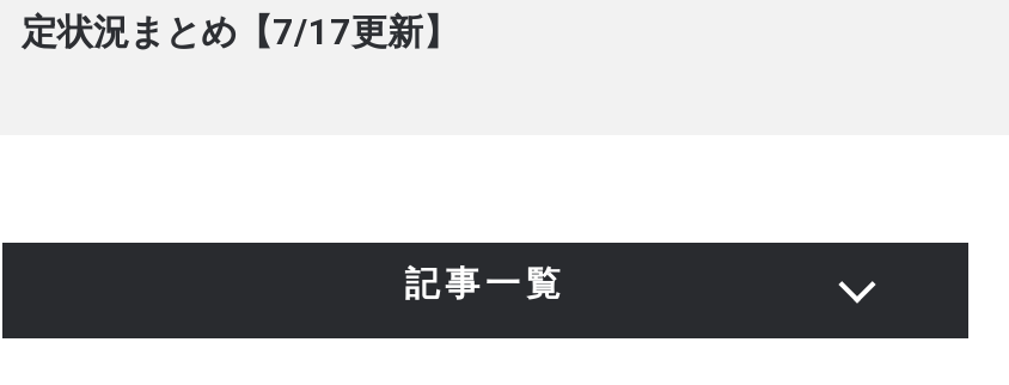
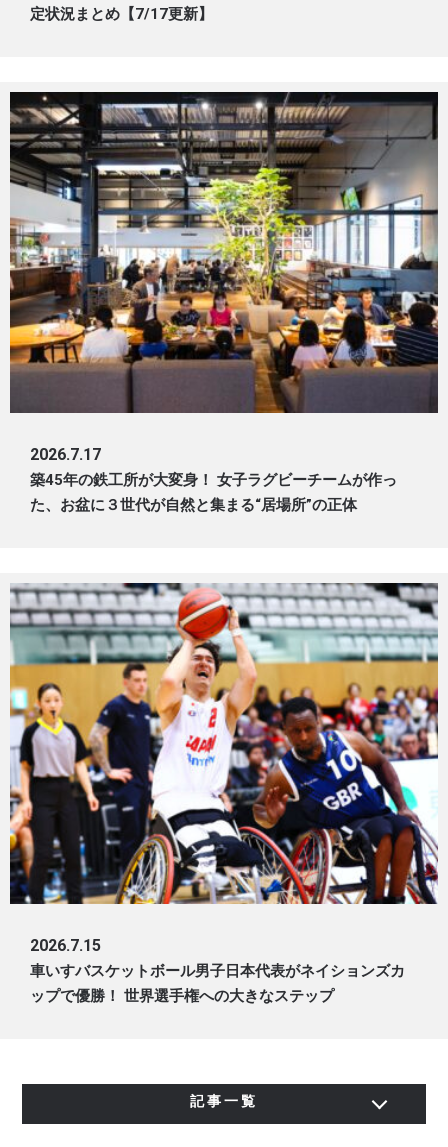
none -> [9,91,439,514] [image] | 2026.7.17 | 築45年の鉄工所が大変身！ 女子ラグビーチームが作っ | た、お盆に３世代が自然と集まる“居場所”の正体
none -> [9,582,439,1005] [image] | 2026.7.15 | 車いすバスケットボール男子日本代表がネイションズカ | ップで優勝！ 世界選手権への大きなステップ

